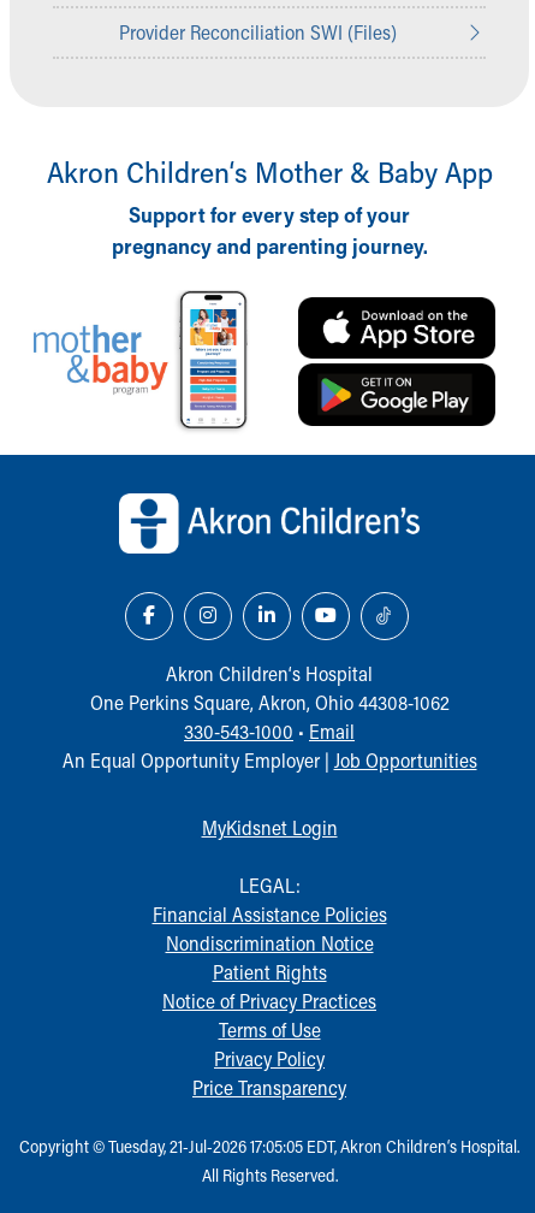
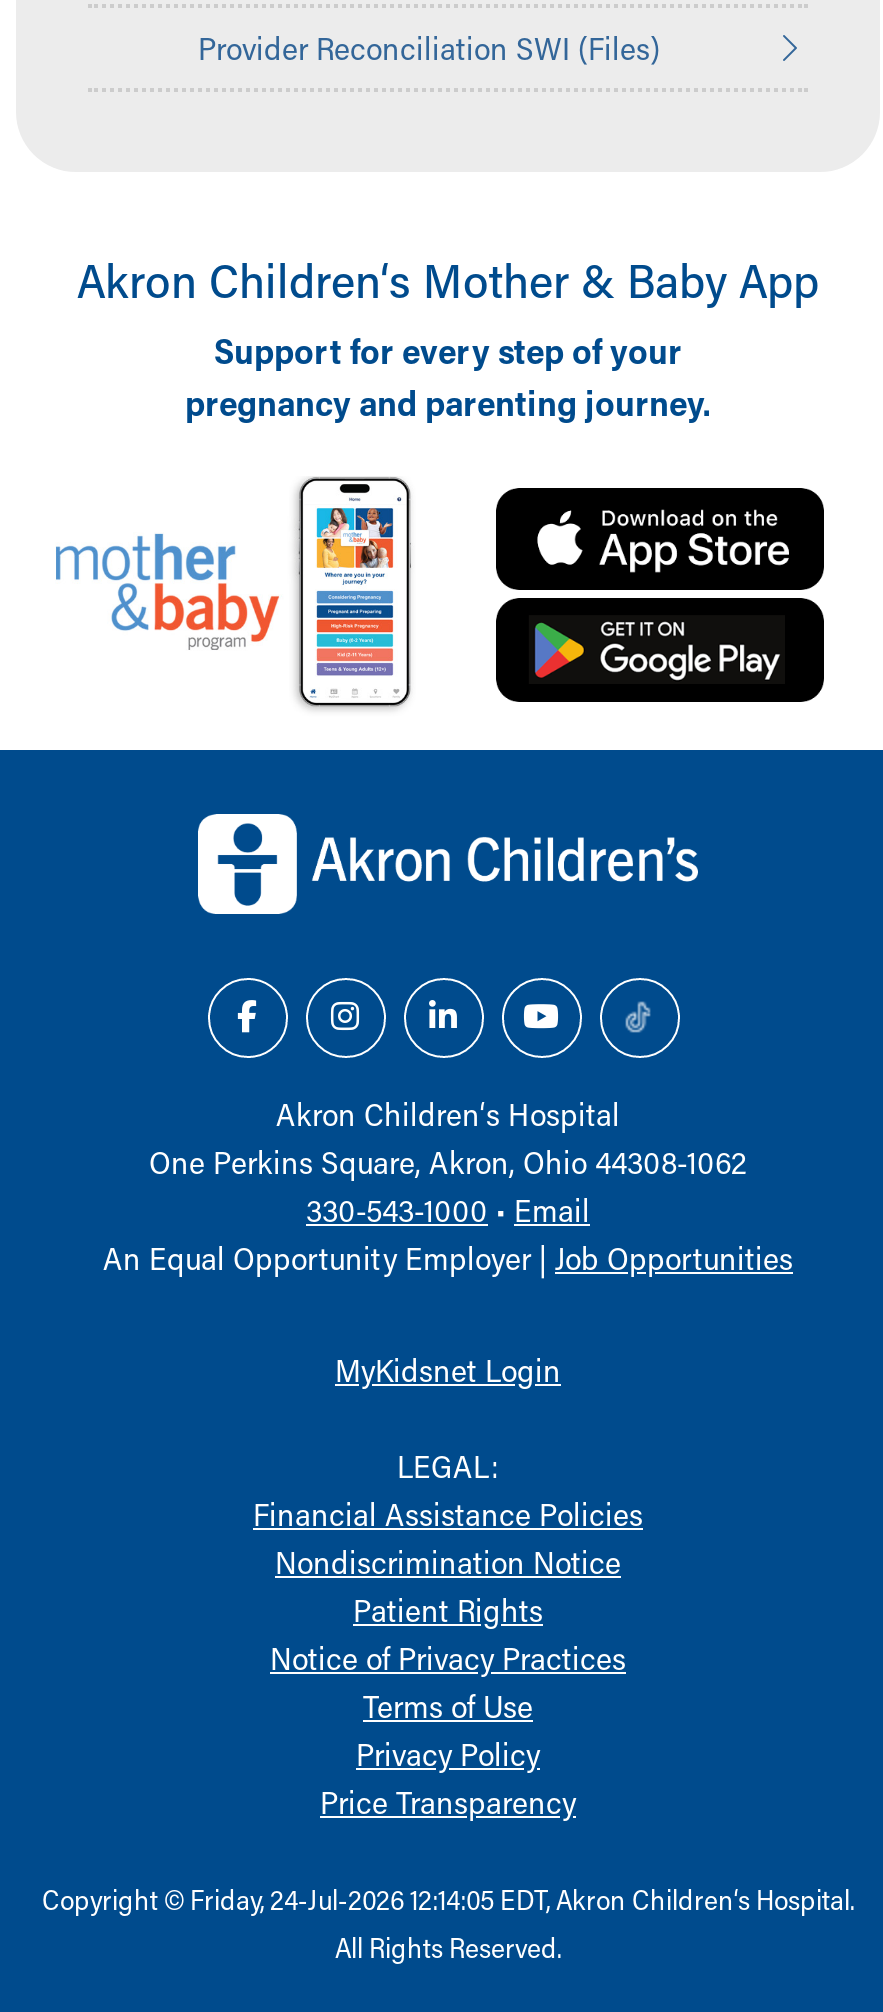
[19,1134,519,1157] Copyright © Tuesday, 21-Jul-2026 17:05:05 EDT, Akron Children‘s Hospital. -> [42,1879,854,1917] Copyright © Friday, 24-Jul-2026 12:14:05 EDT, Akron Children‘s Hospital.

